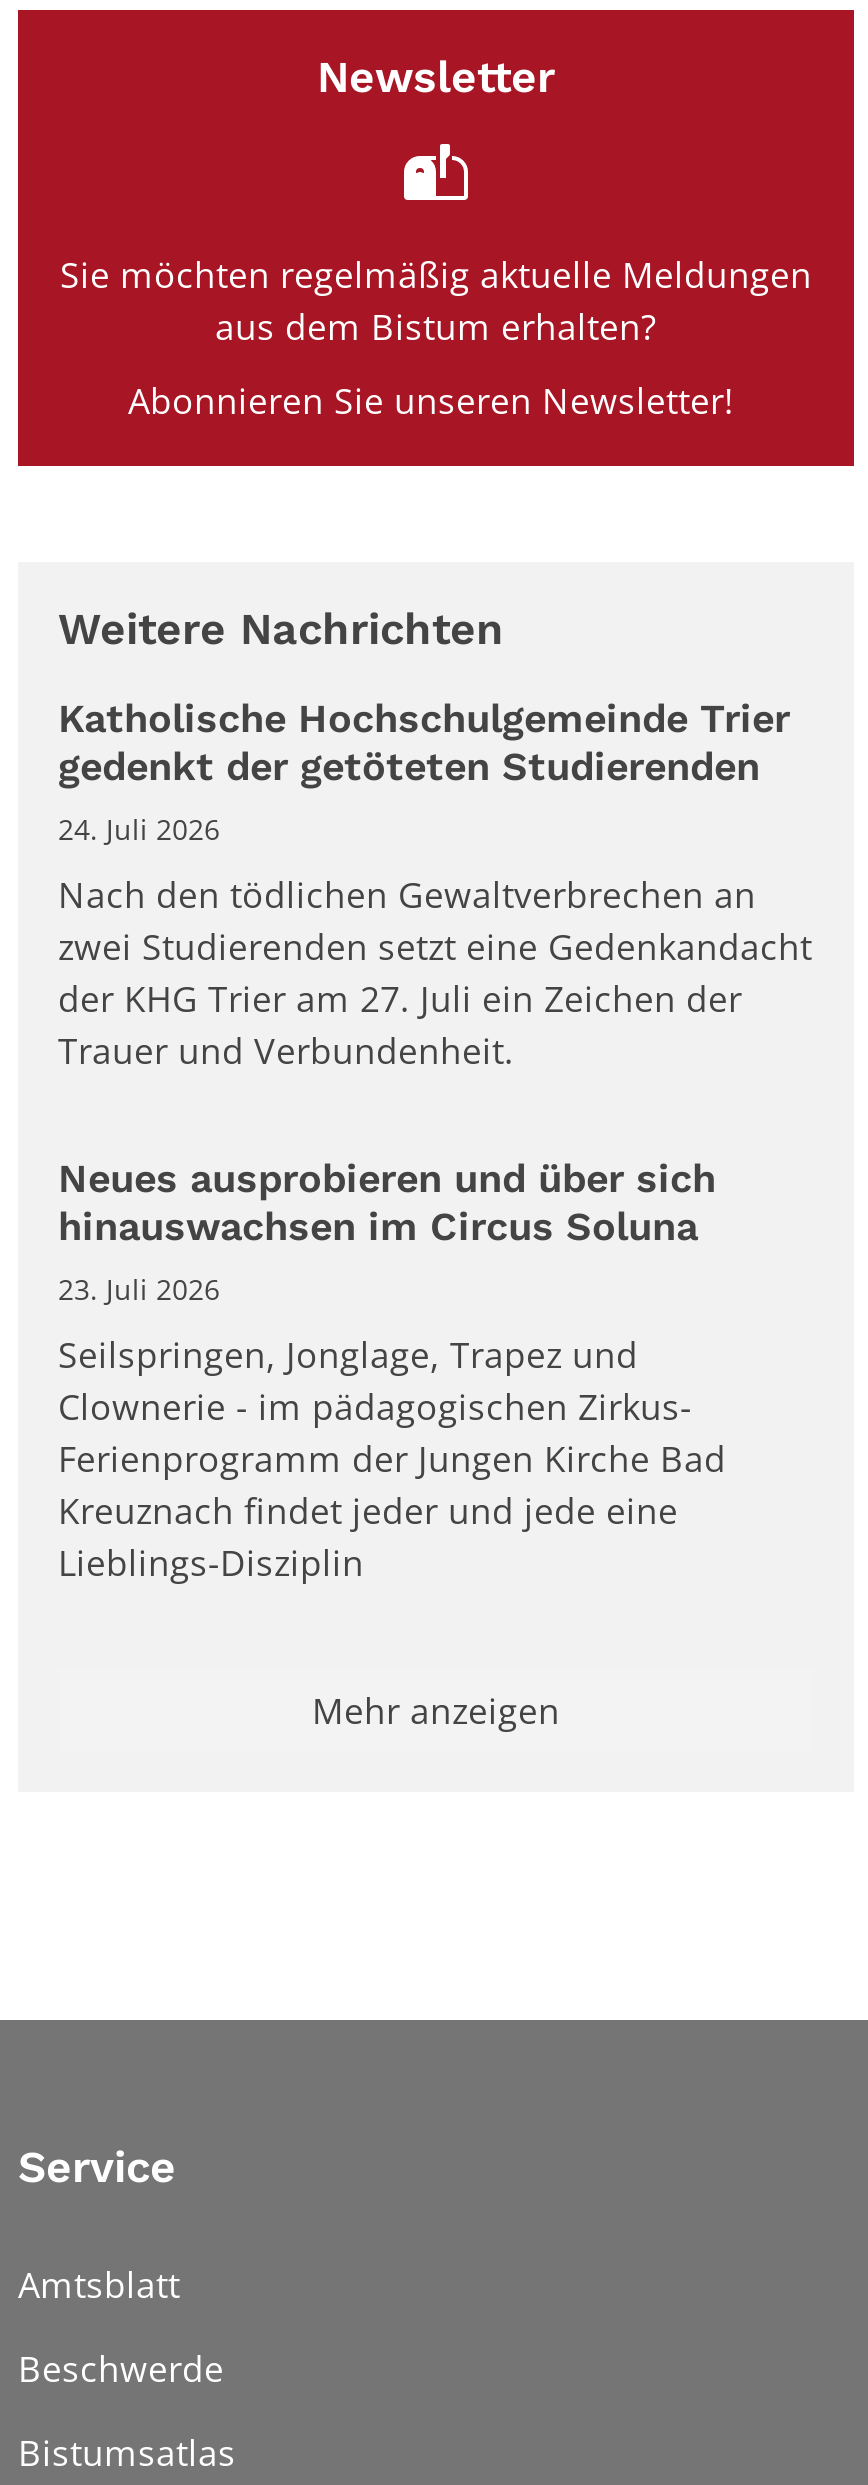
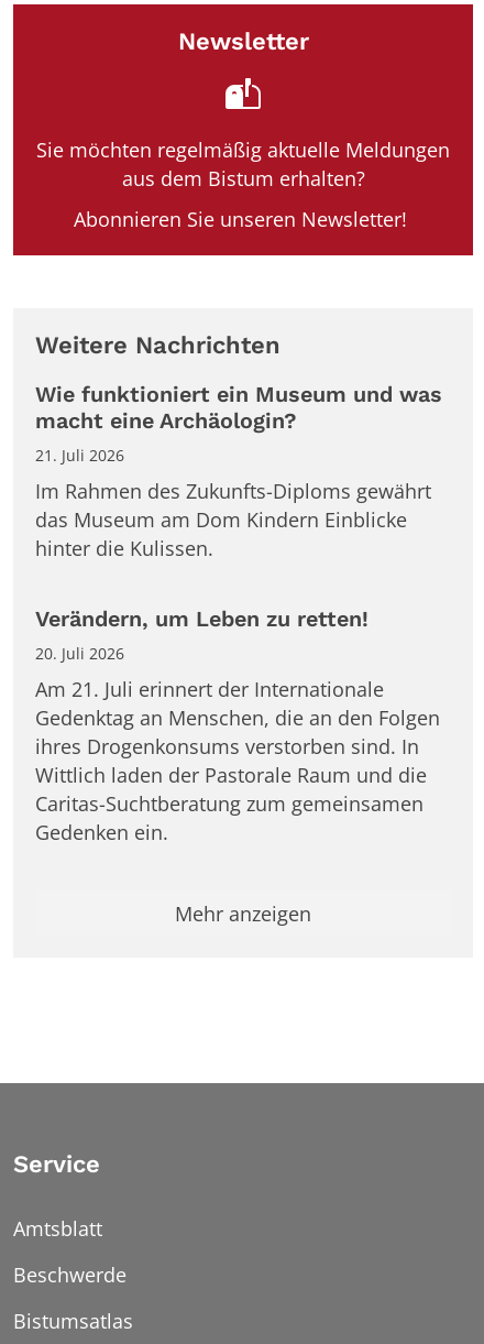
[58,696,790,848] Katholische Hochschulgemeinde Trier | gedenkt der getöteten Studierenden | 24. Juli 2026 -> [35,382,442,466] Wie funktioniert ein Museum und was | macht eine Archäologin? | 21. Juli 2026
[58,870,812,1074] Nach den tödlichen Gewaltverbrechen an | zwei Studierenden setzt eine Gedenkandacht | der KHG Trier am 27. Juli ein Zeichen der | Trauer und Verbundenheit. -> [35,478,431,562] Im Rahmen des Zukunfts-Diploms gewährt | das Museum am Dom Kindern Einblicke | hinter die Kulissen.
[58,1156,716,1308] Neues ausprobieren und über sich | hinauswachsen im Circus Soluna | 23. Juli 2026 -> [35,607,375,664] Verändern, um Leben zu retten! | 20. Juli 2026
[58,1330,726,1586] Seilspringen, Jonglage, Trapez und | Clownerie - im pädagogischen Zirkus- | Ferienprogramm der Jungen Kirche Bad | Kreuznach findet jeder und jede eine | Lieblings-Disziplin -> [35,676,440,846] Am 21. Juli erinnert der Internationale | Gedenktag an Menschen, die an den Folgen | ihres Drogenkonsums verstorben sind. In | Wittlich laden der Pastorale Raum und die | Caritas-Suchtberatung zum gemeinsamen | Gedenken ein.

